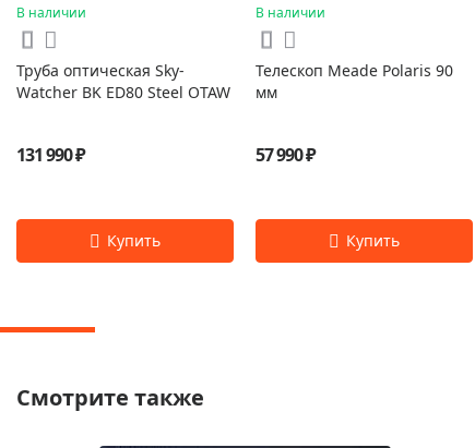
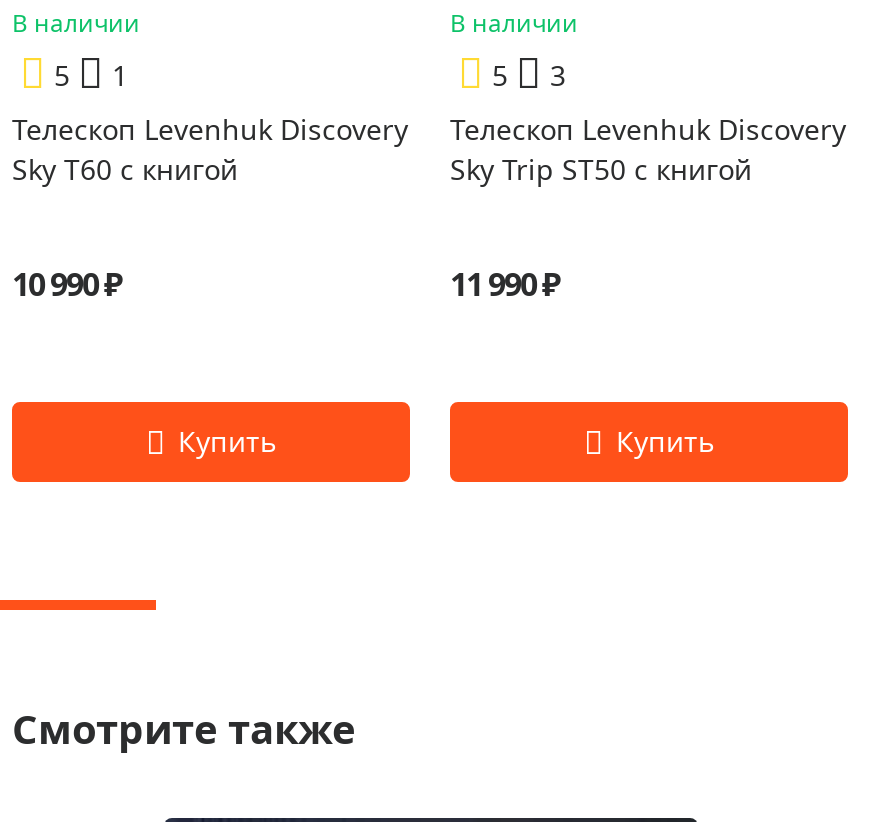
[16,60,230,167] Труба оптическая Sky- | Watcher BK ED80 Steel OTAW | 131 990 ₽ -> [12,57,408,307] 5 | 1 | Телескоп Levenhuk Discovery | Sky T60 с книгой | 10 990 ₽
[256,60,453,103] Телескоп Meade Polaris 90 | мм -> [450,57,846,189] 5 | 3 | Телескоп Levenhuk Discovery | Sky Trip ST50 с книгой
[256,143,315,167] 57 990 ₽ -> [450,263,560,307] 11 990 ₽

